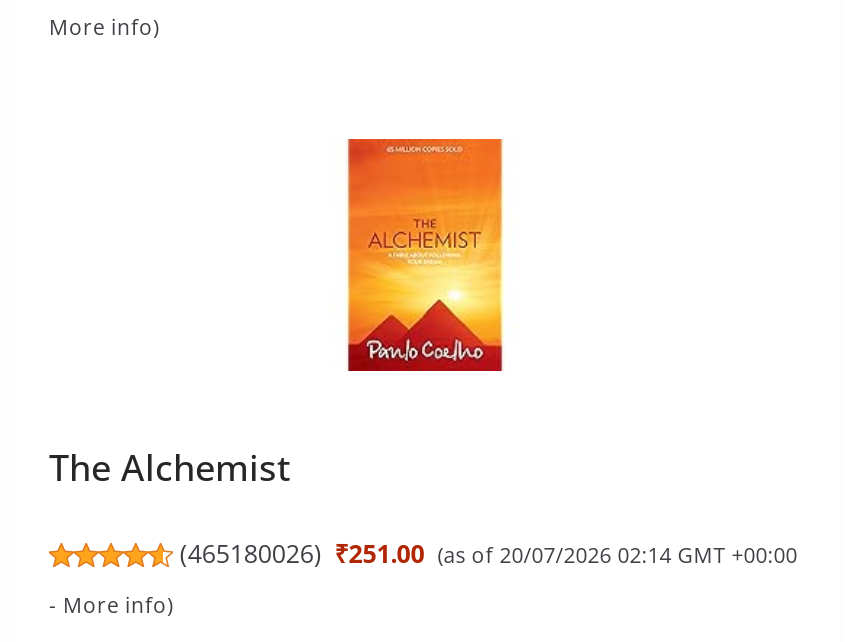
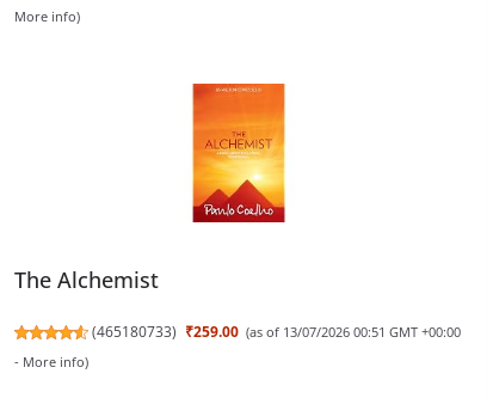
[180,538,797,572] (465180026) ₹251.00 (as of 20/07/2026 02:14 GMT +00:00 -> [92,322,461,342] (465180733) ₹259.00 (as of 13/07/2026 00:51 GMT +00:00

